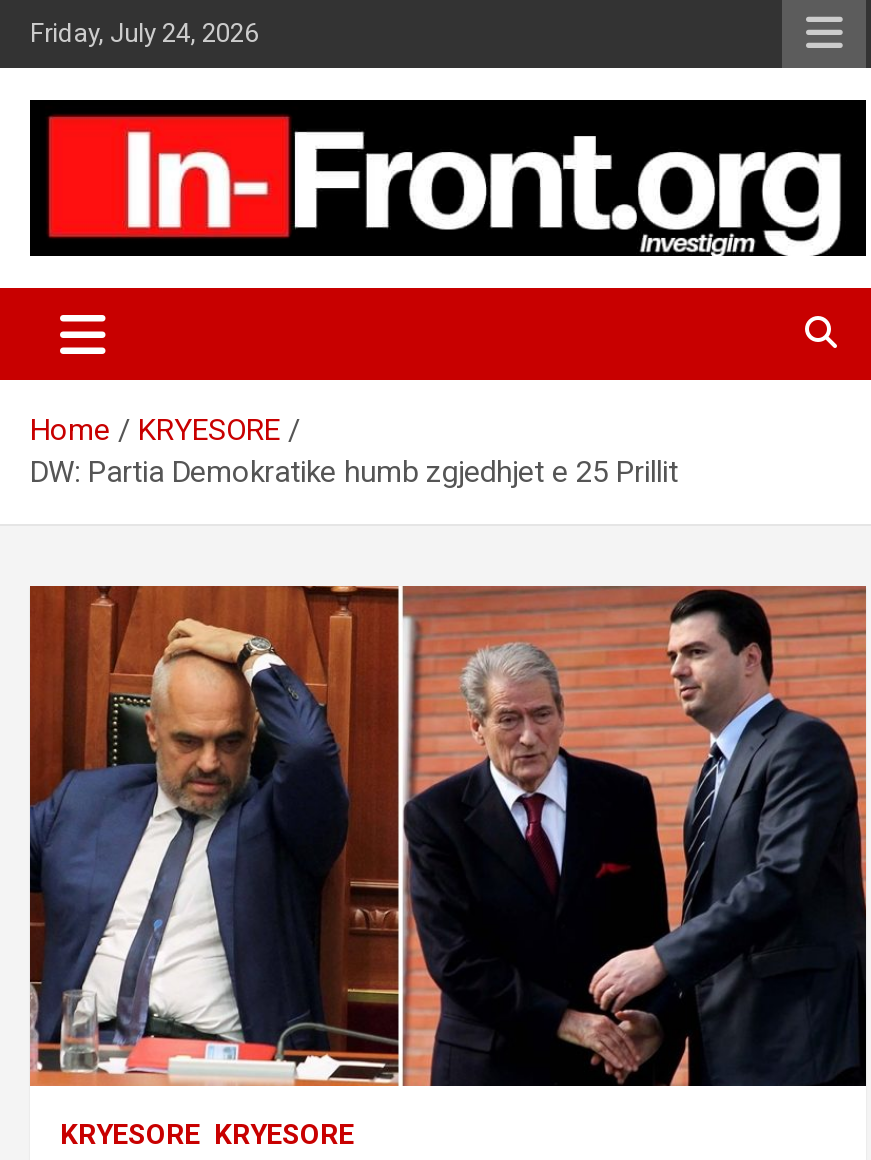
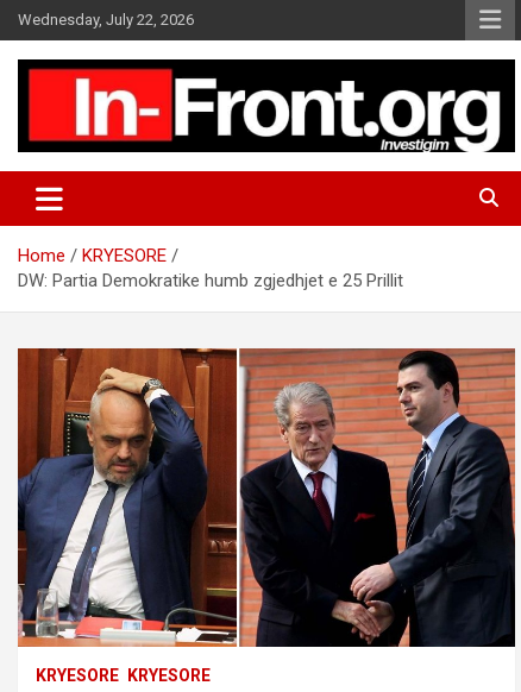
[30,18,258,48] Friday, July 24, 2026 -> [18,11,194,29] Wednesday, July 22, 2026

